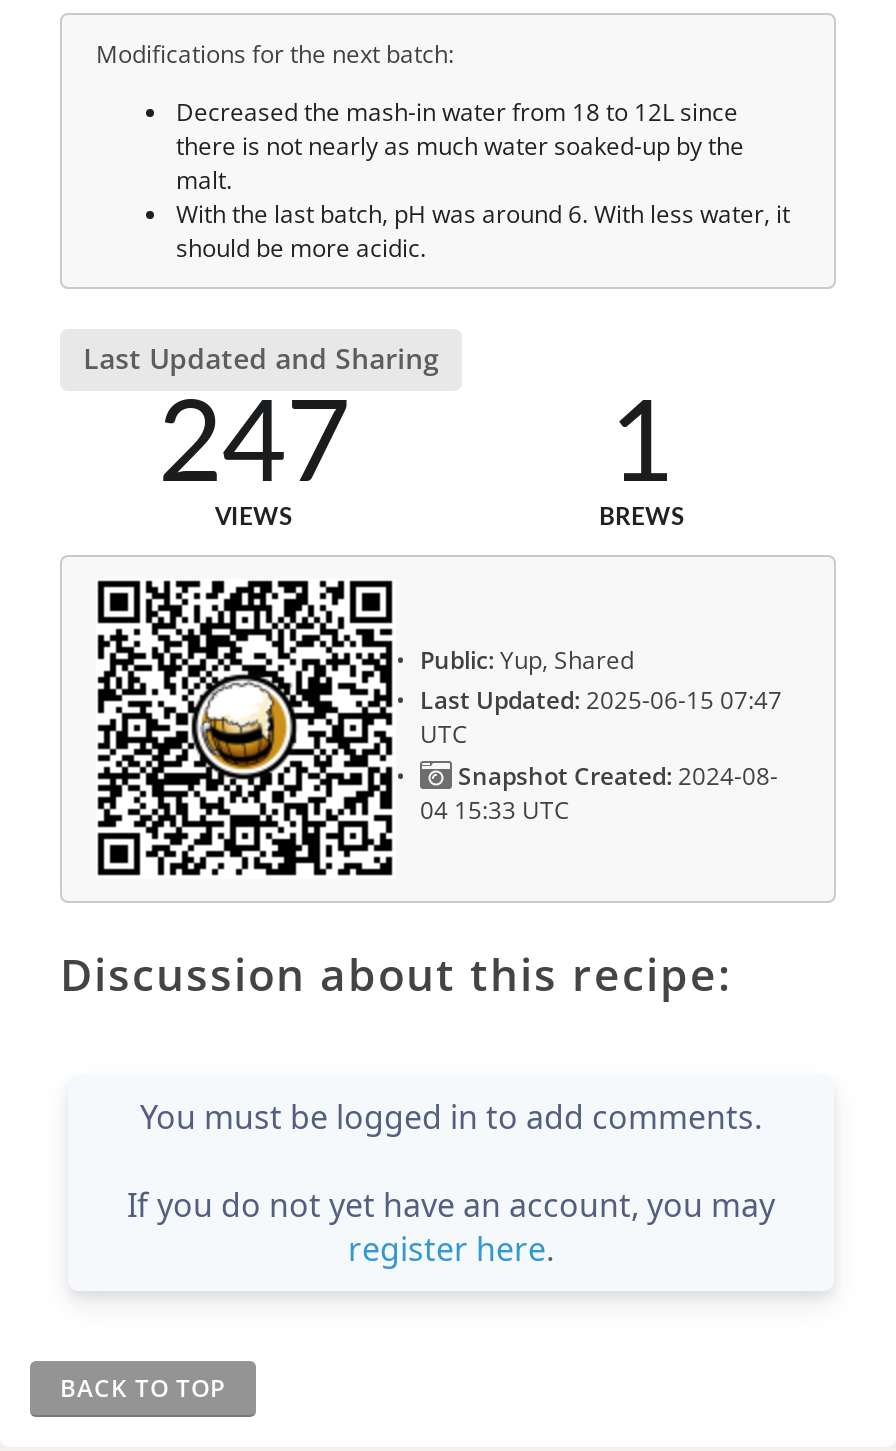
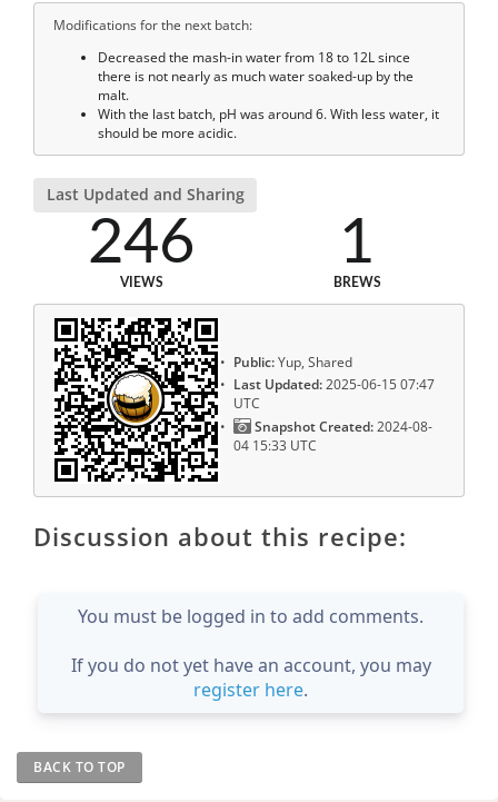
[158,390,350,502] 247 -> [88,212,195,274] 246

